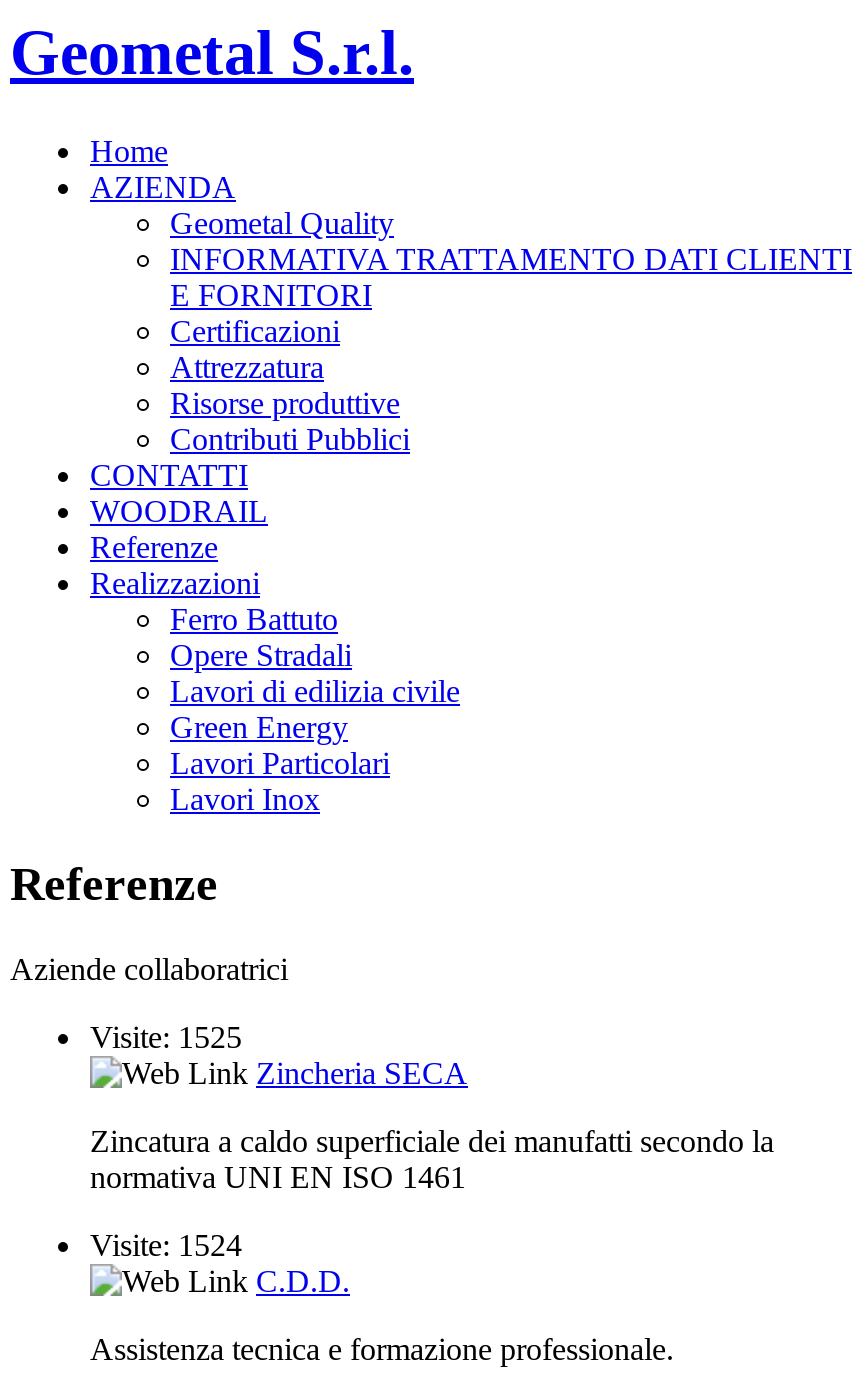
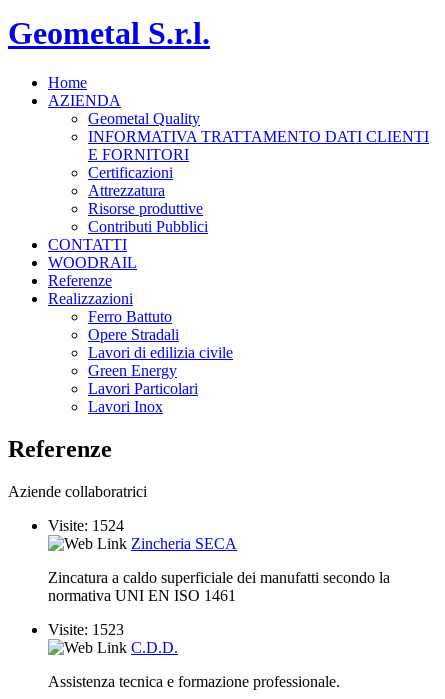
[90,1019,242,1053] Visite: 1525 -> [48,517,124,534] Visite: 1524
[90,1227,242,1261] Visite: 1524 -> [48,621,124,638] Visite: 1523

